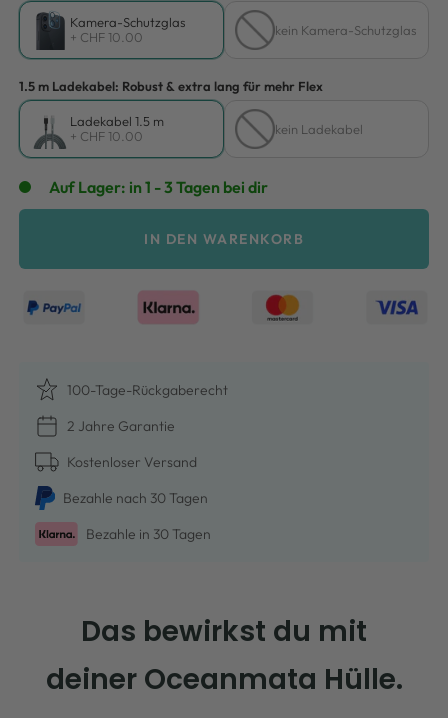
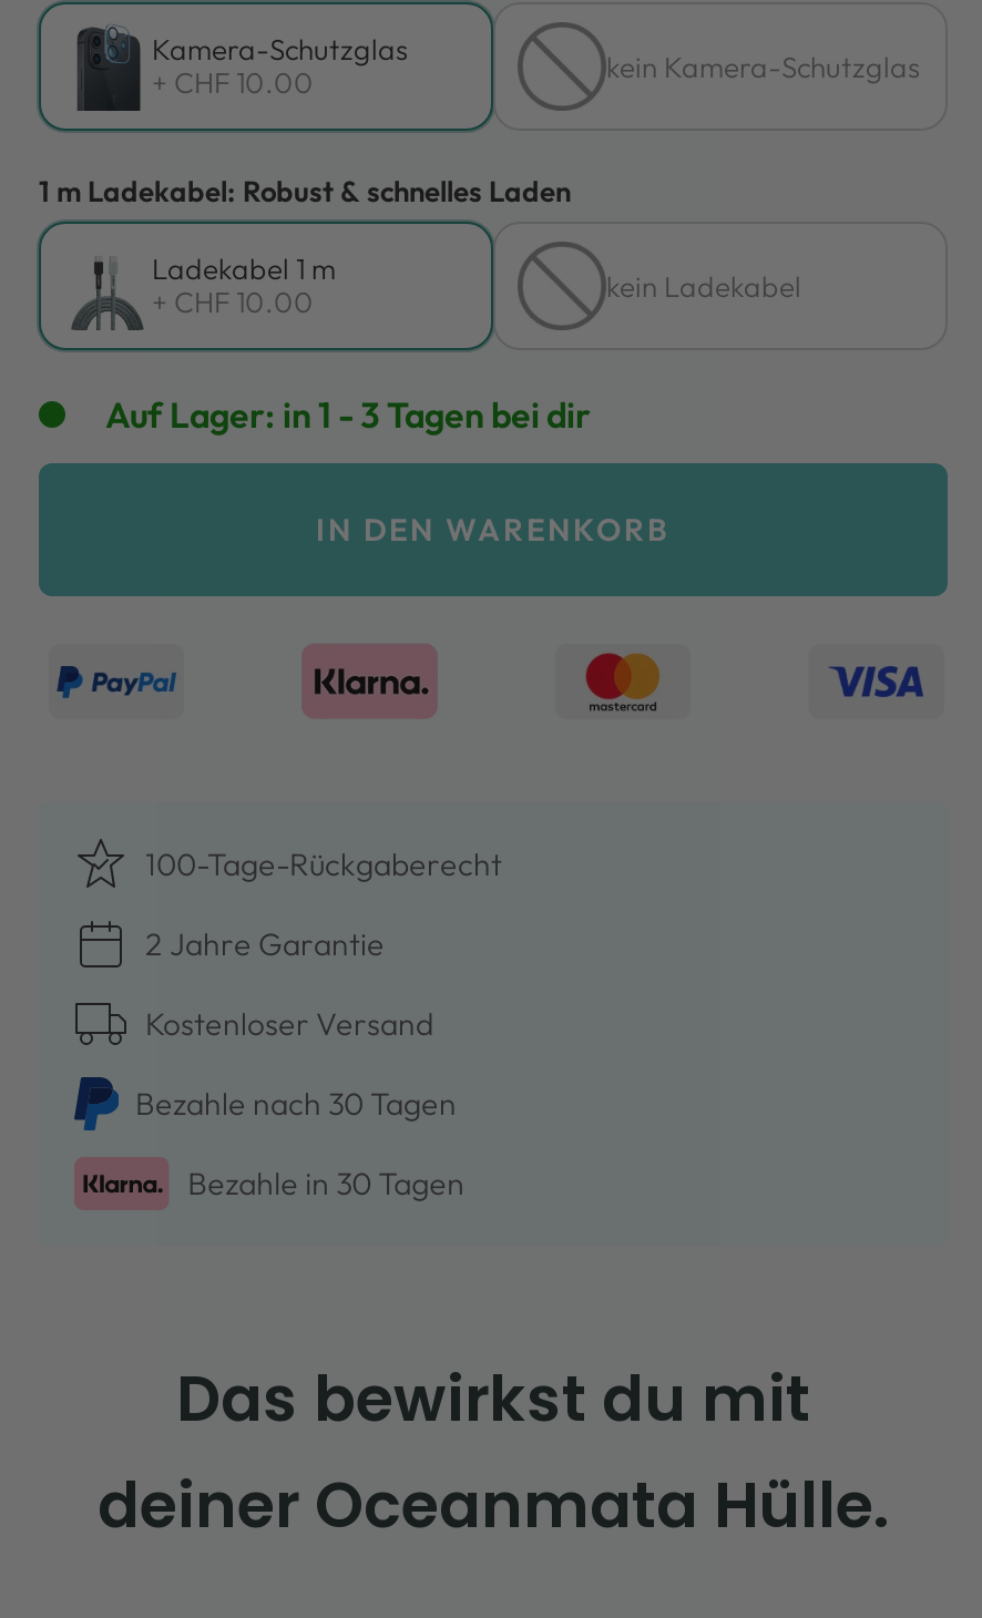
[19,78,323,94] 1.5 m Ladekabel: Robust & extra lang für mehr Flex -> [39,173,571,208] 1 m Ladekabel: Robust & schnelles Laden
[70,113,164,129] Ladekabel 1.5 m -> [152,250,336,286] Ladekabel 1 m

